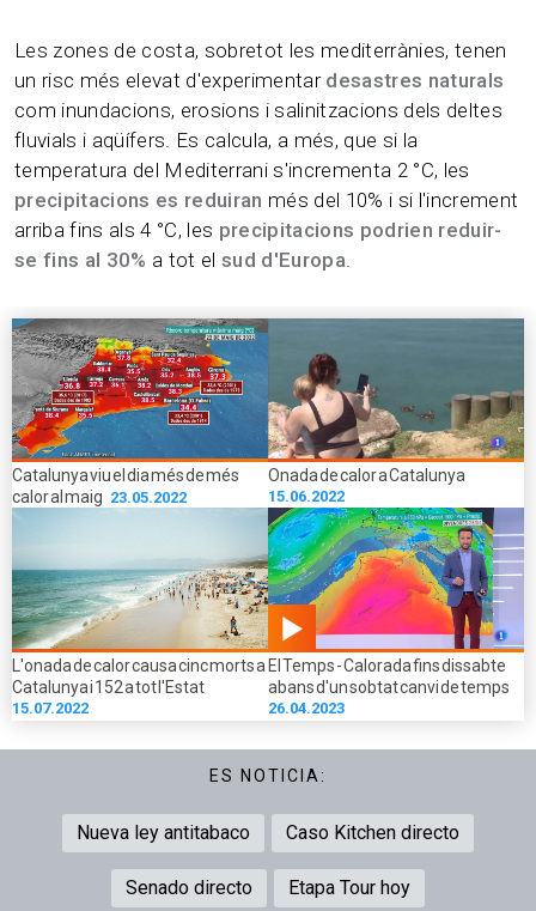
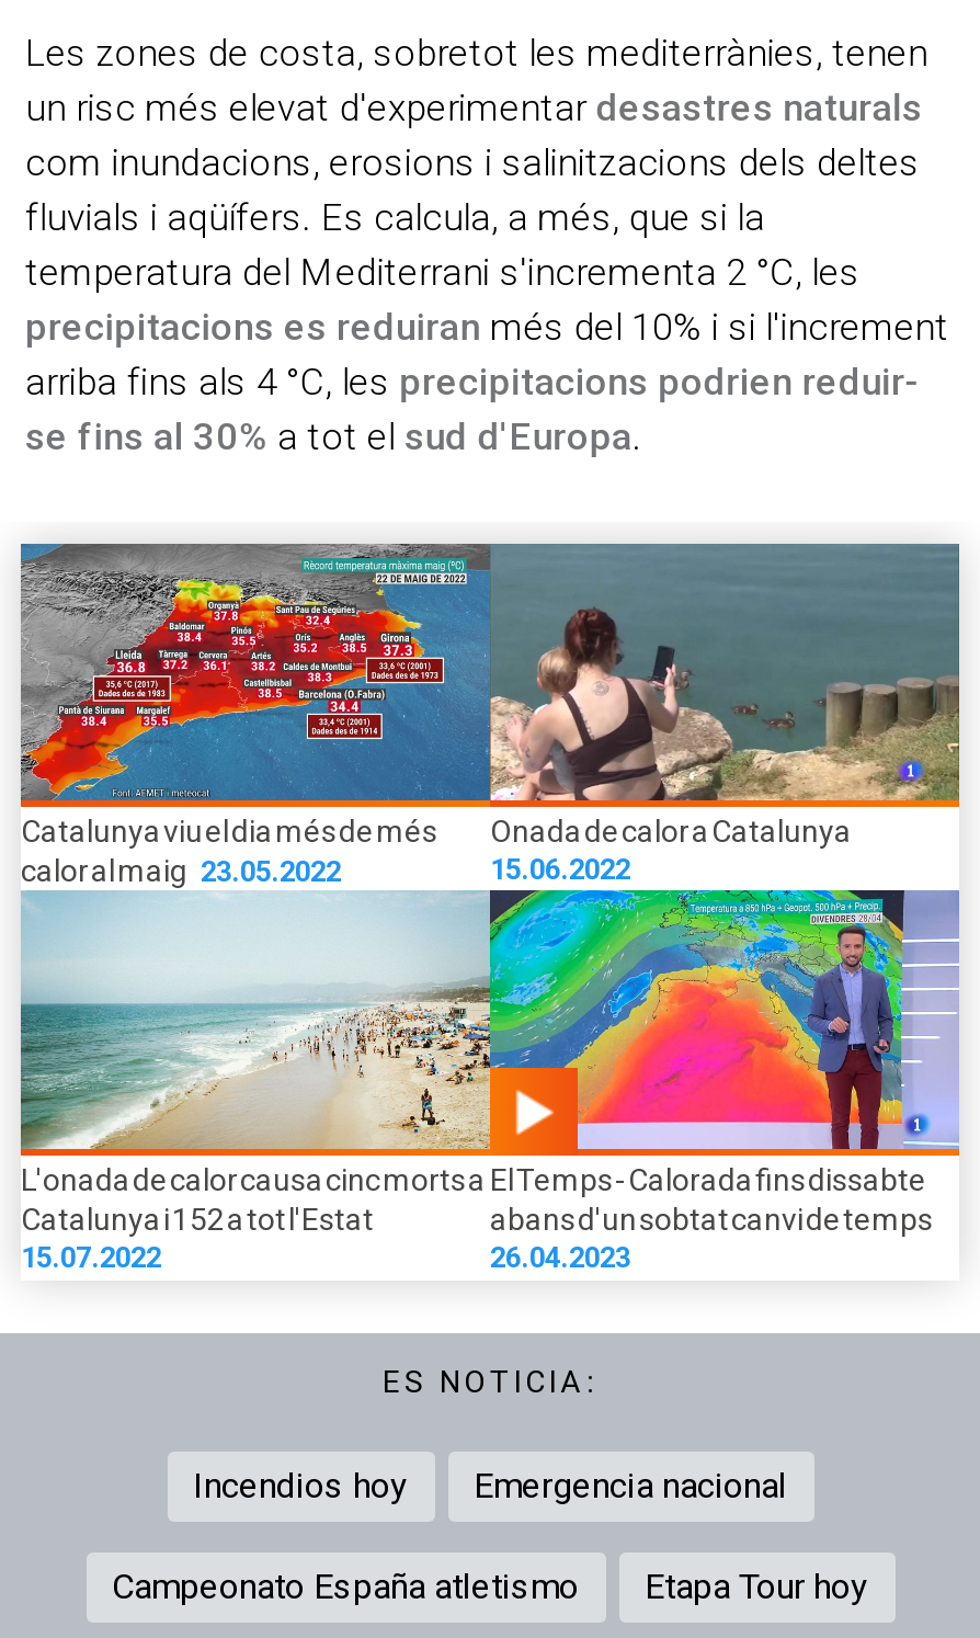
[77,821,459,844] Nueva ley antitabaco | Caso Kitchen directo -> [193,1464,787,1506] Incendios hoy | Emergencia nacional
[126,876,252,899] Senado directo -> [112,1565,579,1607] Campeonato España atletismo

